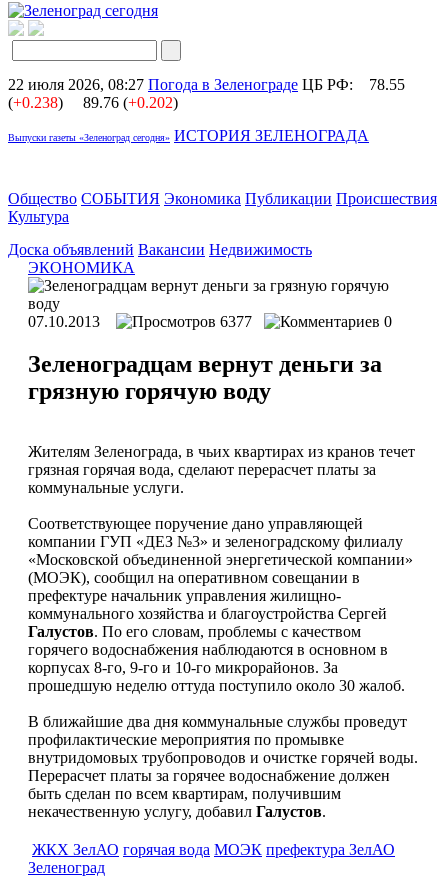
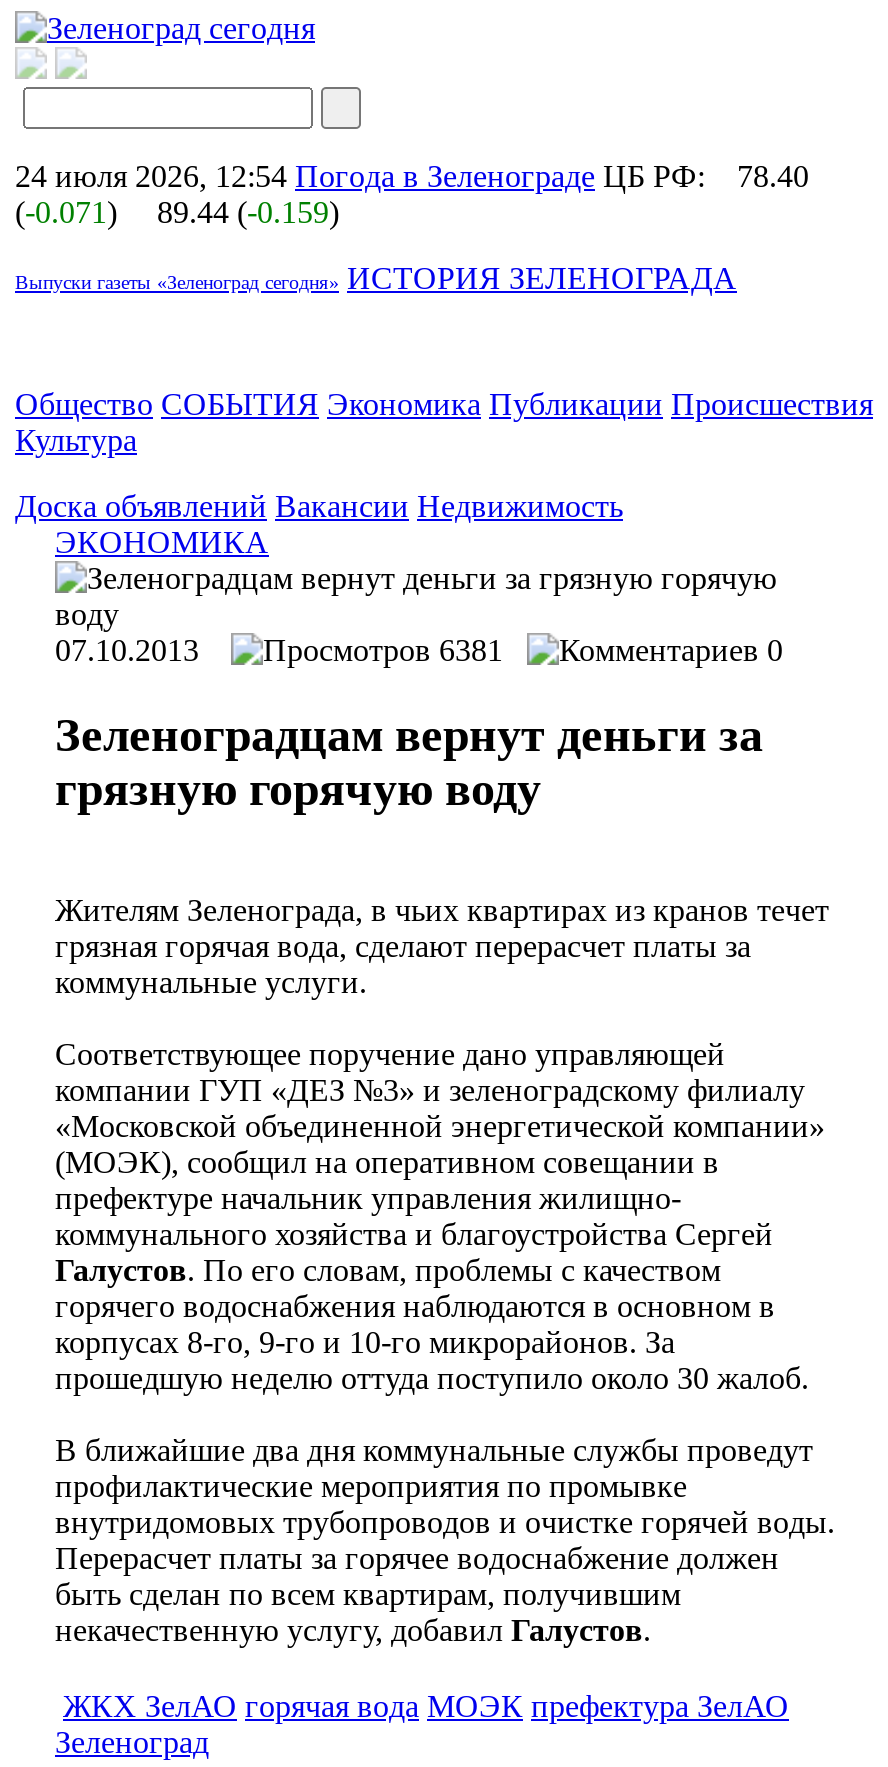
[8,76,405,93] 22 июля 2026, 08:27 Погода в Зеленограде ЦБ РФ: 78.55 -> [15,159,809,193] 24 июля 2026, 12:54 Погода в Зеленограде ЦБ РФ: 78.40
[8,94,63,111] (+0.238) -> [15,195,117,229] (-0.071)
[79,94,178,111] 89.76 (+0.202) -> [149,195,339,229] 89.44 (-0.159)
[216,313,264,330] 6377 -> [431,633,527,667] 6381

